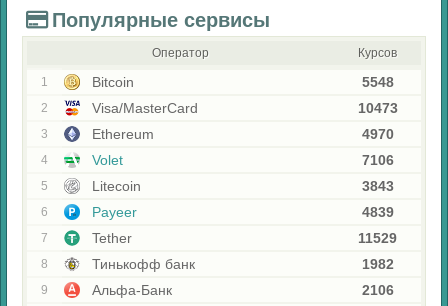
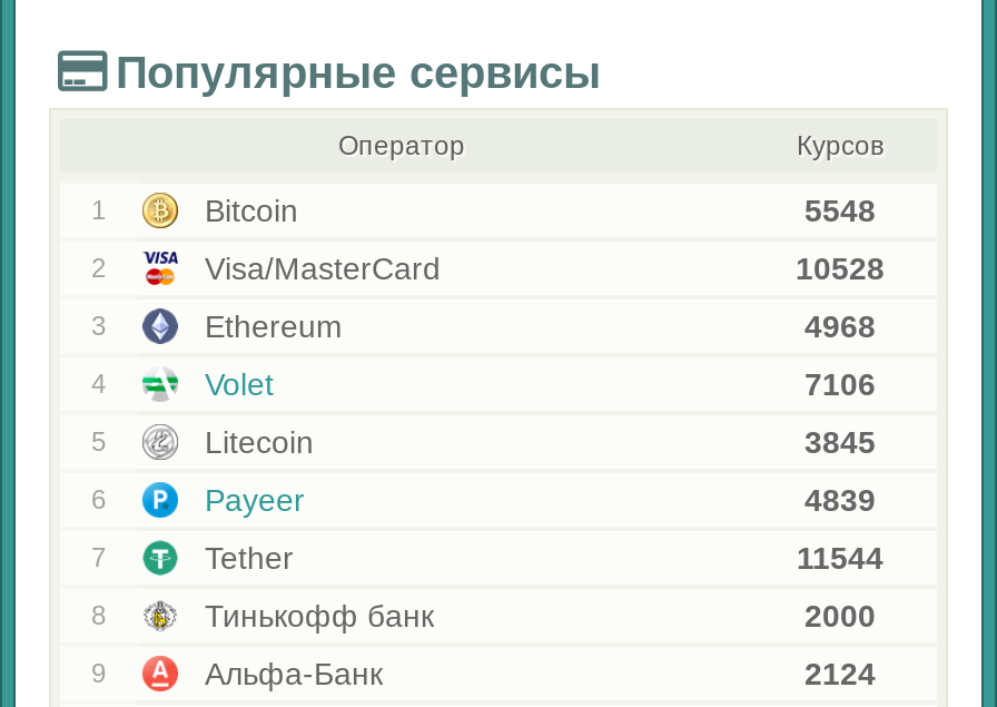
[357,100,397,116] 10473 -> [796,251,885,286] 10528
[361,126,393,142] 4970 -> [804,308,876,344] 4968
[361,178,393,194] 3843 -> [804,424,876,460] 3845
[358,230,397,246] 11529 -> [797,540,884,576] 11544
[361,256,393,272] 1982 -> [804,598,876,634] 2000
[361,282,393,298] 2106 -> [804,656,876,691] 2124

